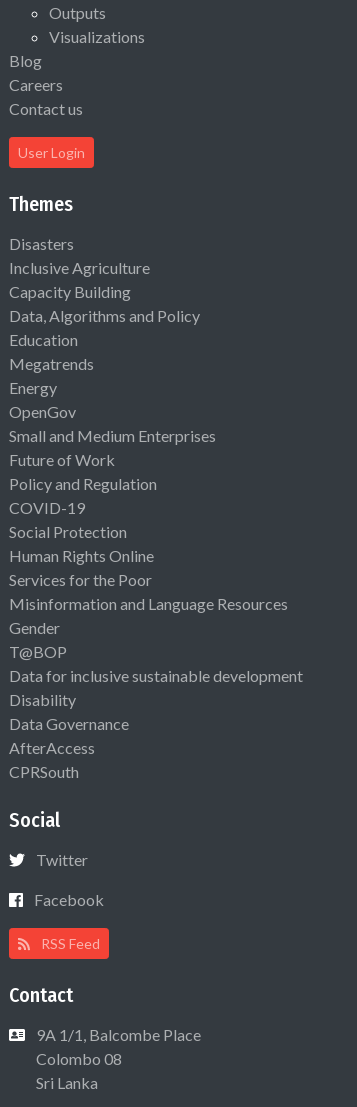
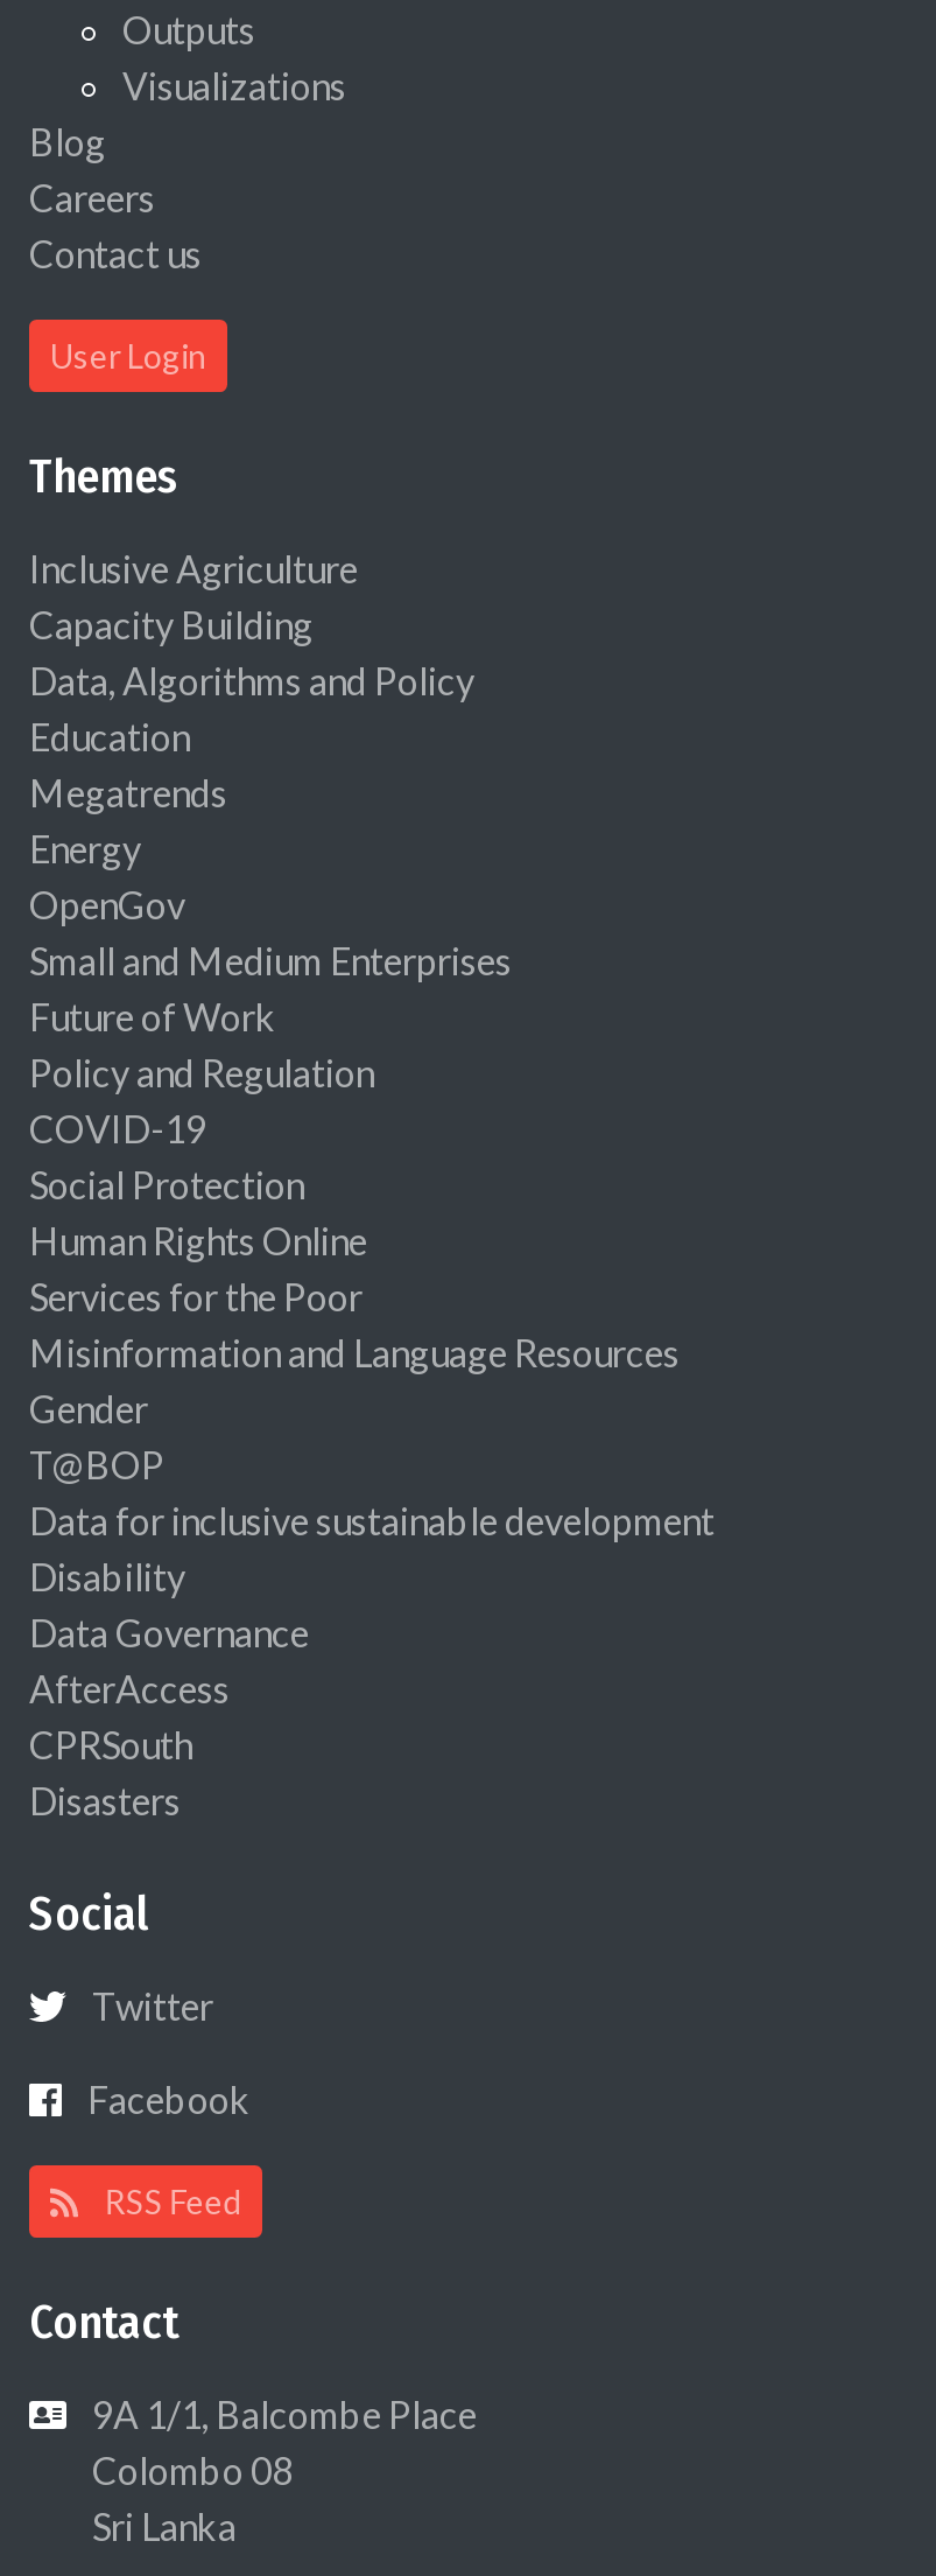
moved [9,234,74,253] -> [29,1778,181,1823]: Disasters
moved [9,258,303,781] -> [29,546,715,1767]: Inclusive Agriculture | Capacity Building | Data, Algorithms and Policy | ... | AfterAccess | CPRSouth

